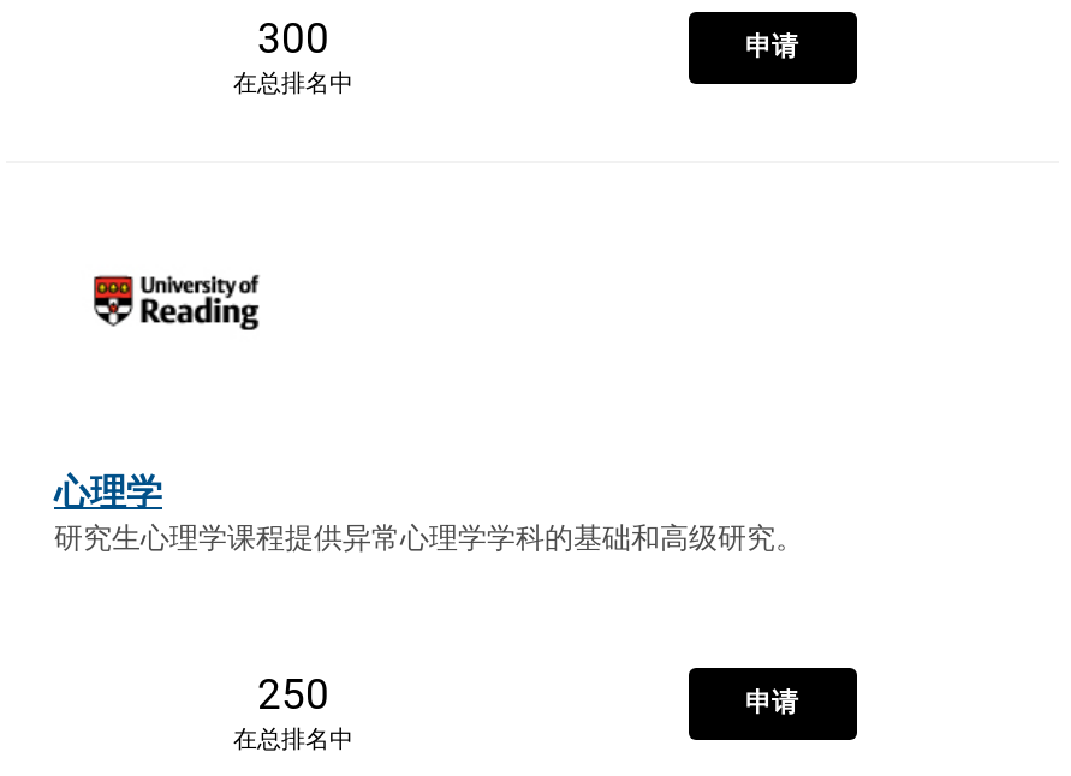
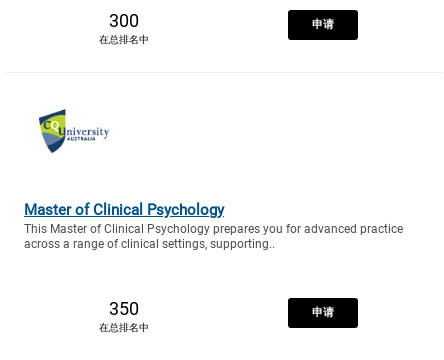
[93,252,261,332] [image] -> [38,108,108,153] [image]
[54,470,804,554] 心理学 | 研究生心理学课程提供异常心理学学科的基础和高级研究。 -> [24,201,403,251] Master of Clinical Psychology | This Master of Clinical Psychology prepares you for advanced practice | across a range of clinical settings, supporting..
[257,670,329,718] 250 -> [108,299,138,319] 350

